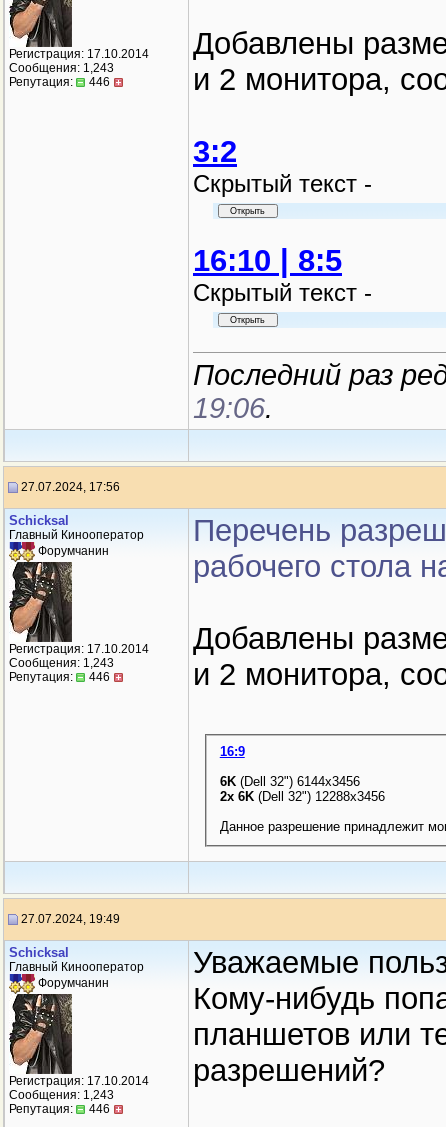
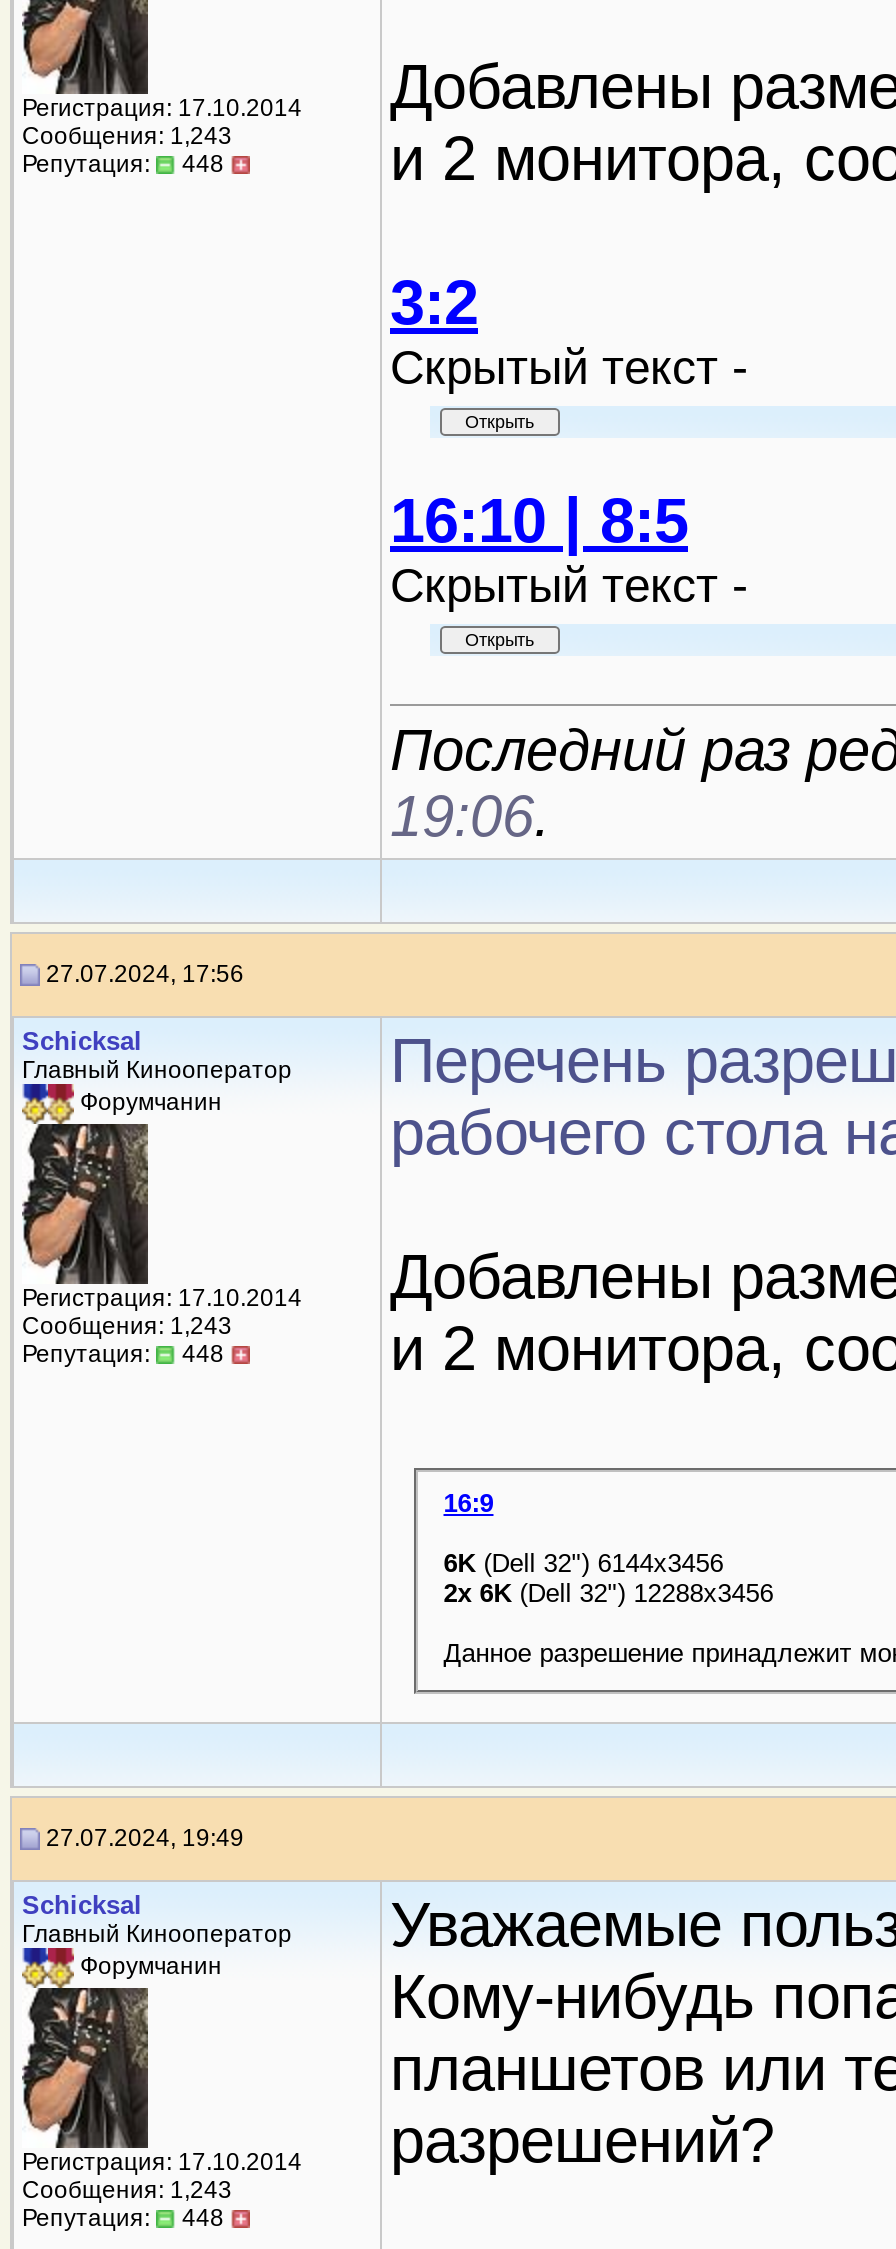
[9,75,113,89] Репутация: 446 -> [22,150,230,178] Репутация: 448
[9,670,113,684] Репутация: 446 -> [22,1340,230,1368] Репутация: 448
[9,1102,113,1116] Репутация: 446 -> [22,2204,230,2232] Репутация: 448

